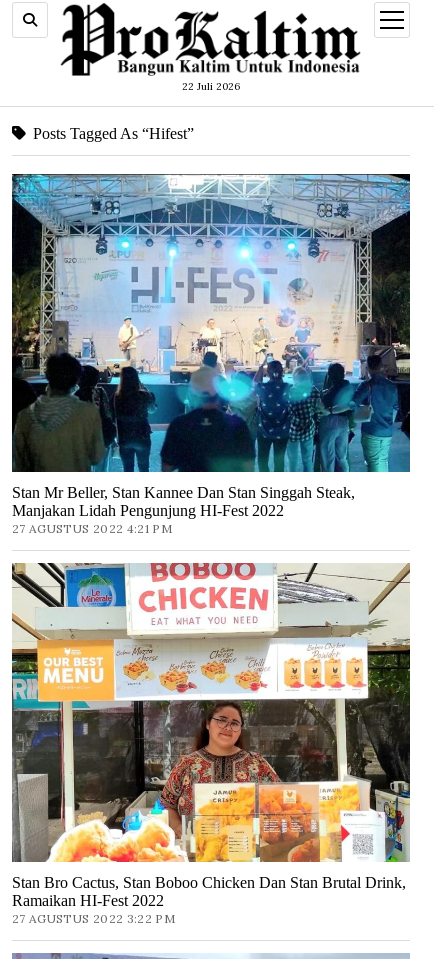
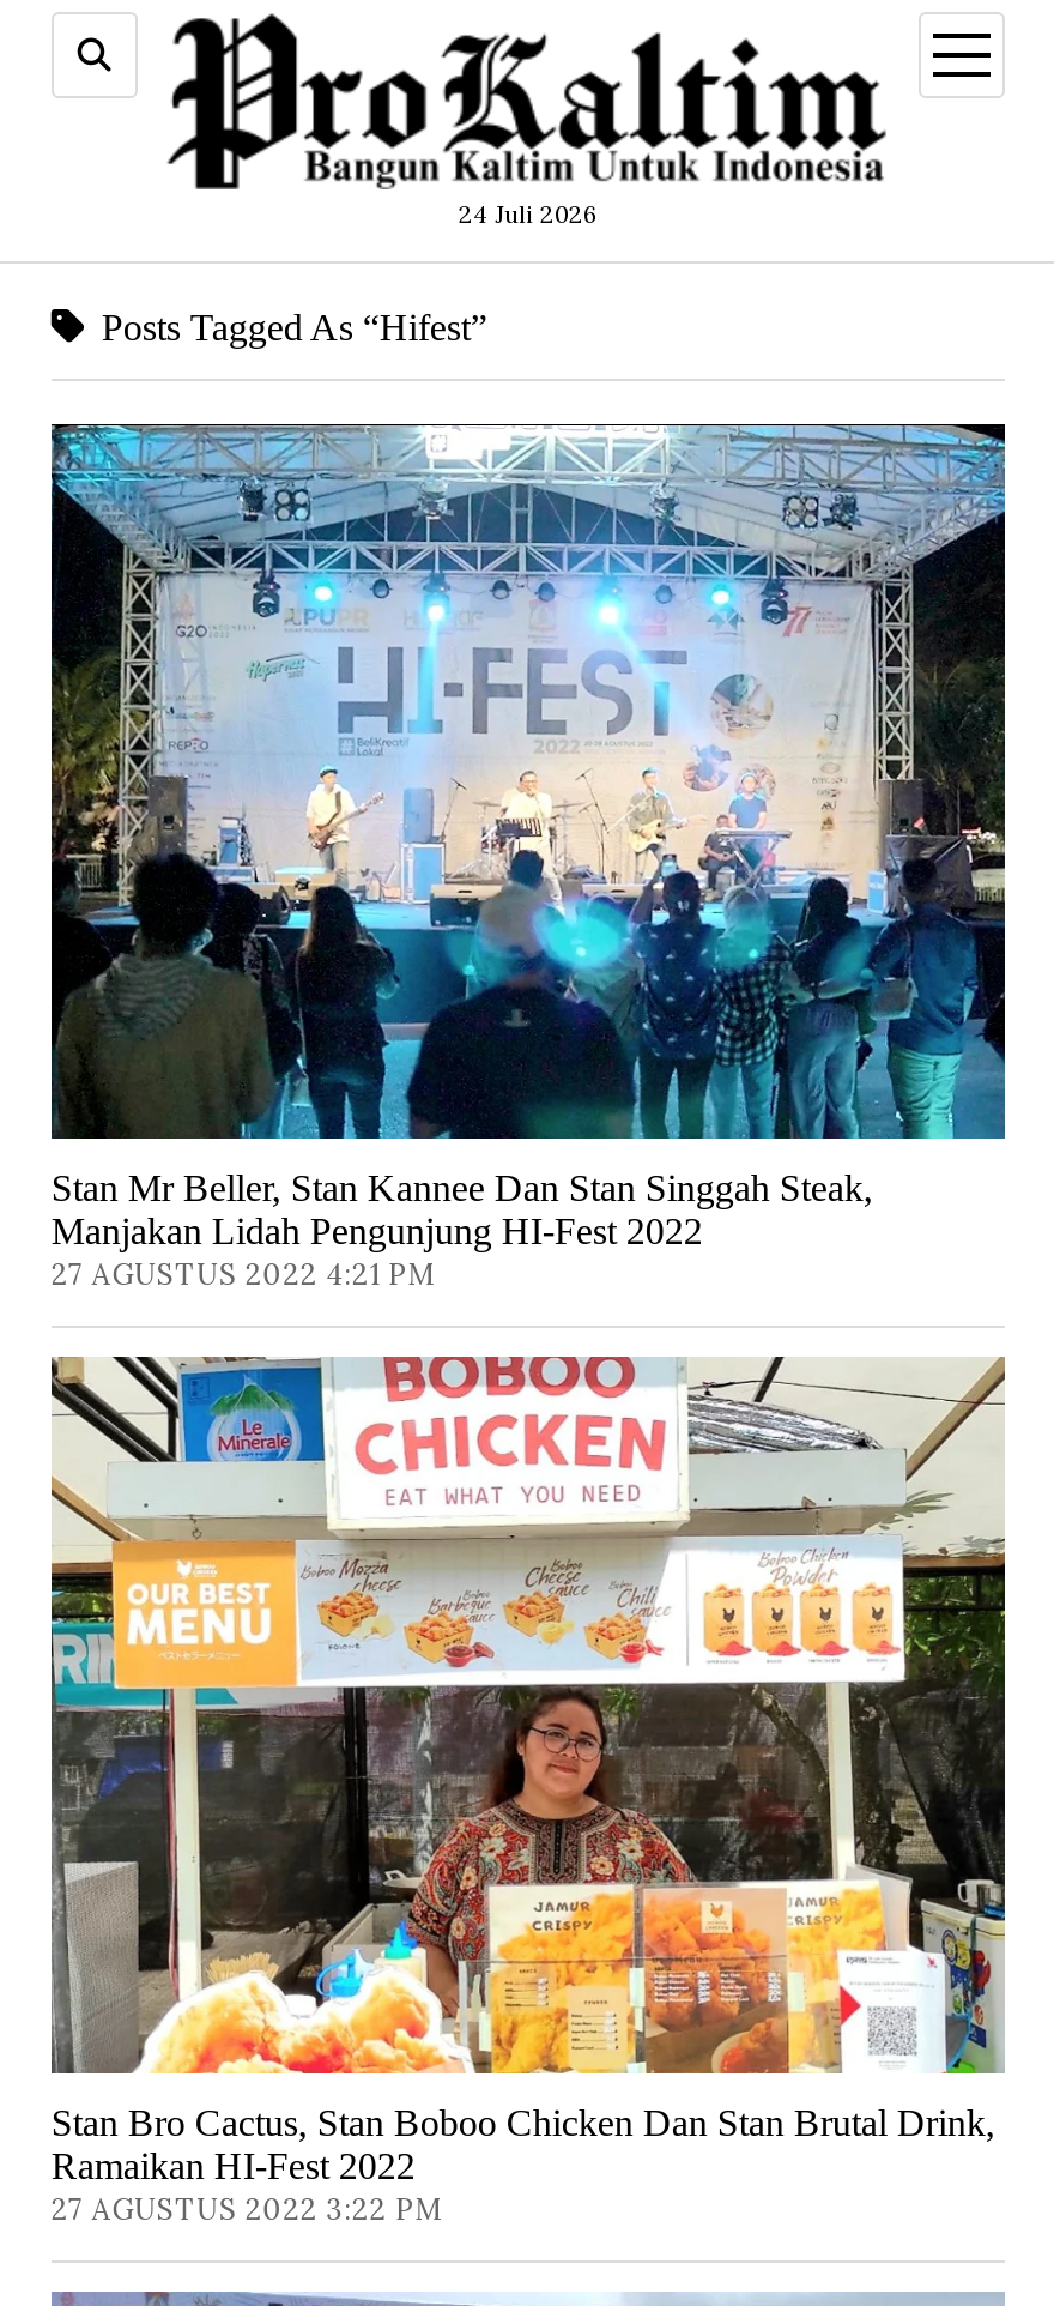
[182,80,240,93] 22 Juli 2026 -> [459,198,598,230] 24 Juli 2026

